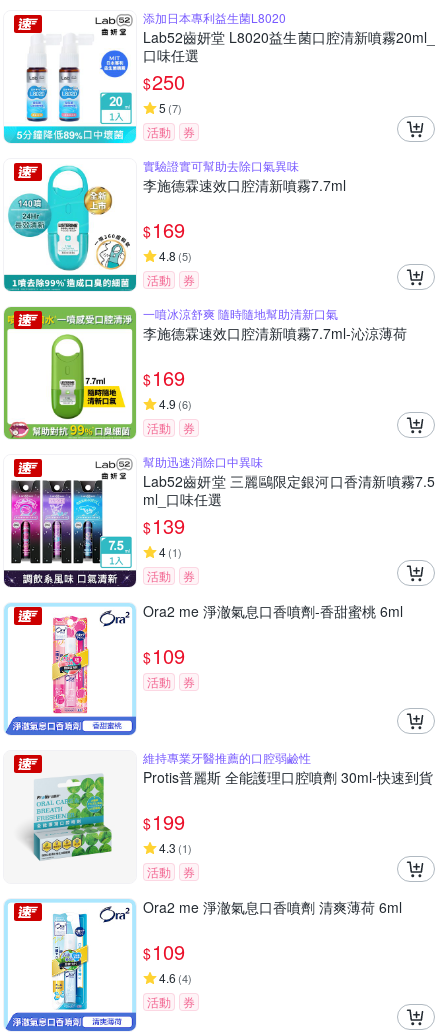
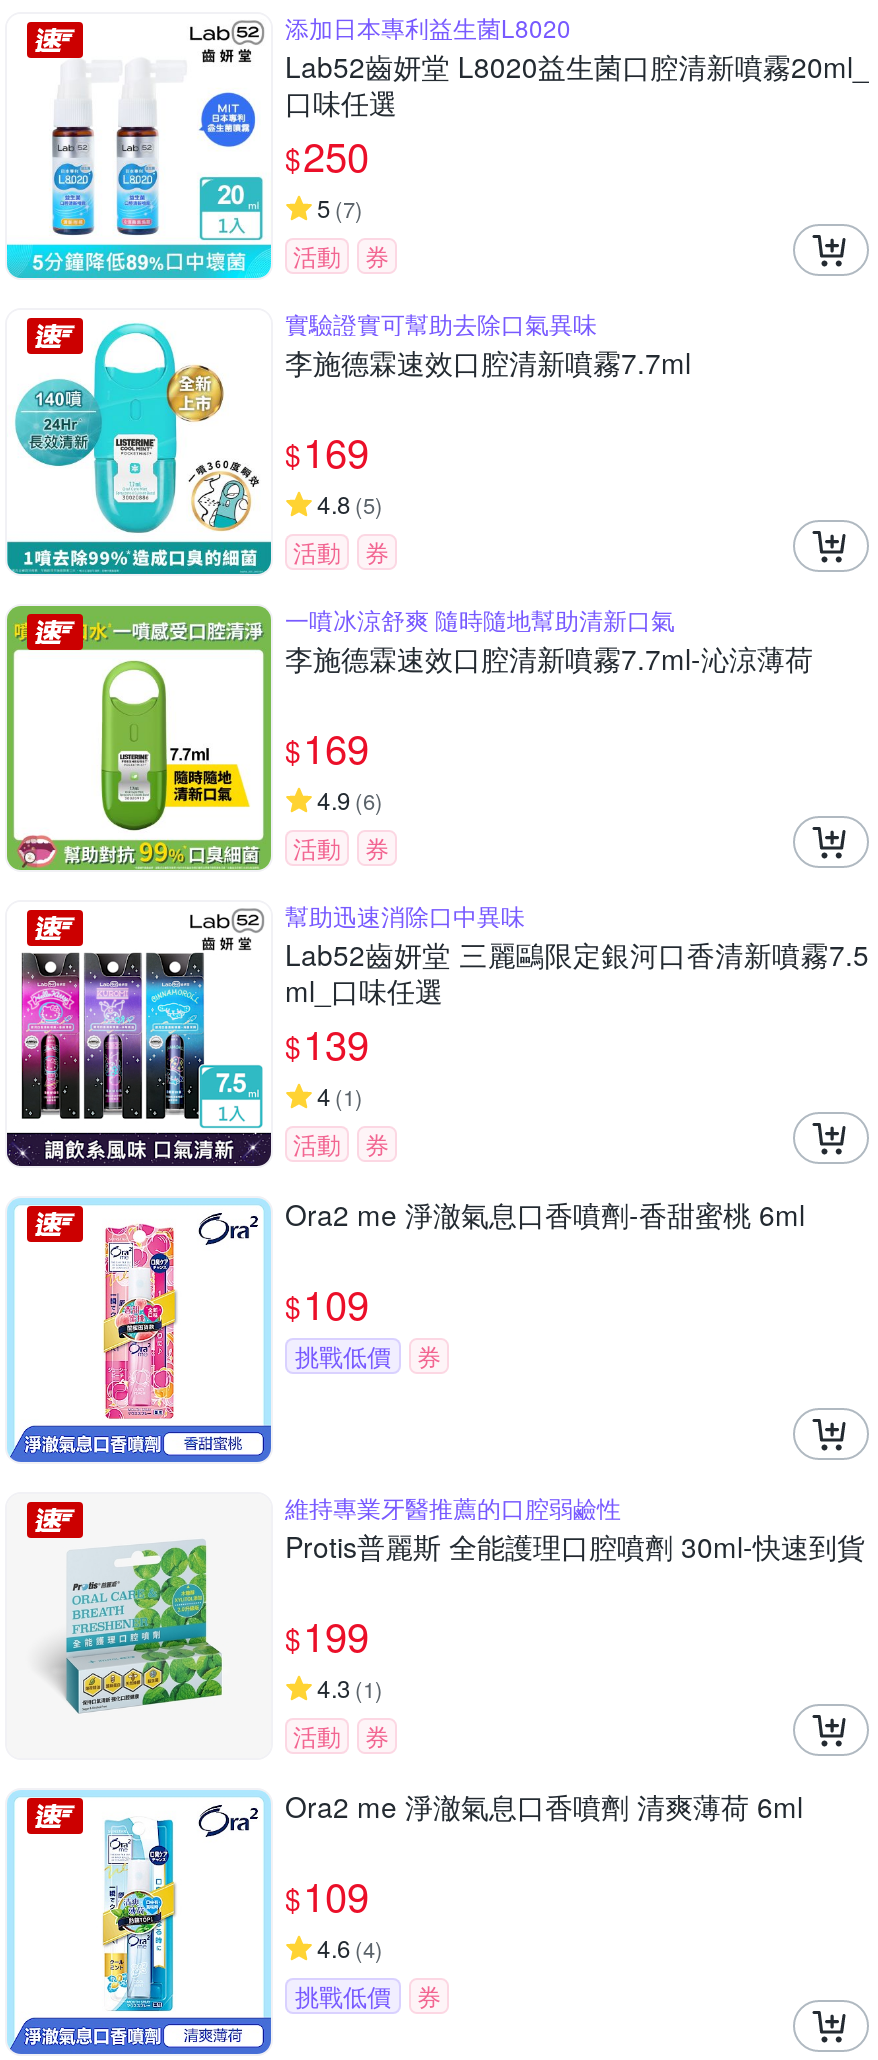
[147,673,171,690] 活動 -> [295,1339,391,1373] 挑戰低價
[147,993,171,1010] 活動 -> [295,1979,391,2013] 挑戰低價

